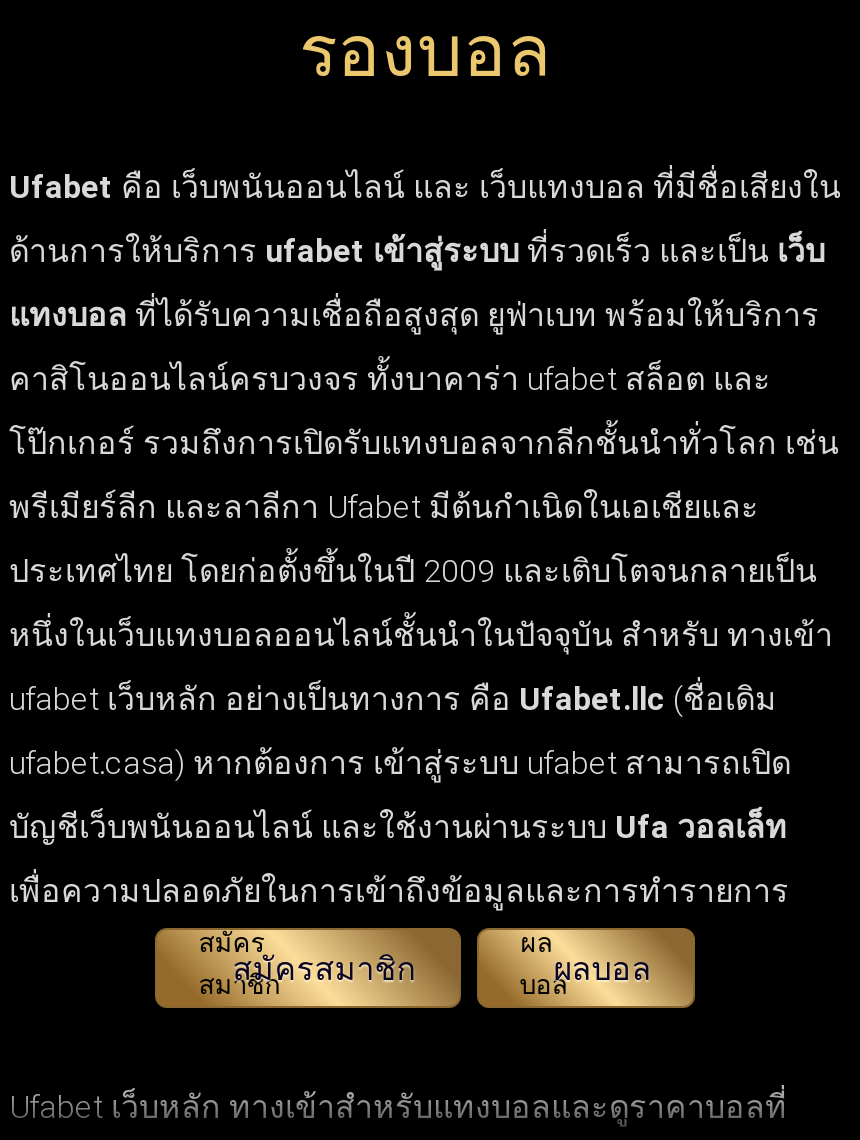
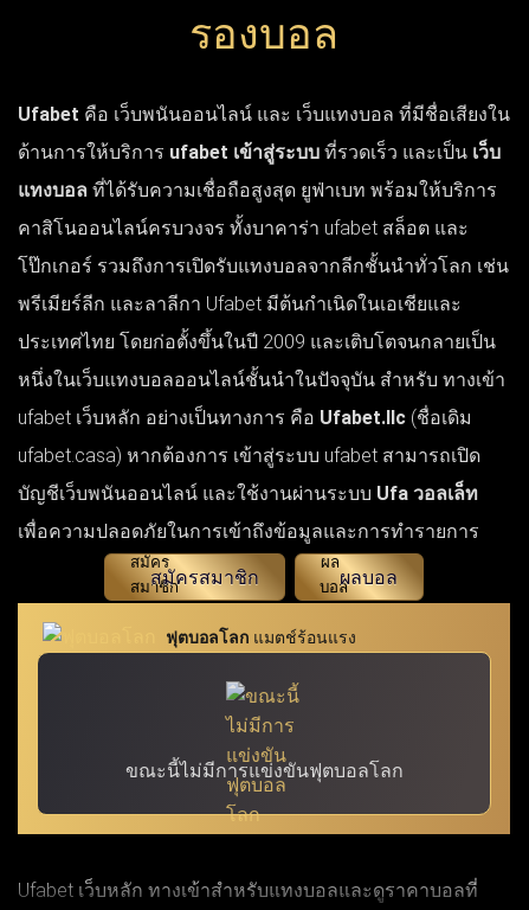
none -> [17,602,511,835] [image] | ฟุตบอลโลก แมตช์ร้อนแรง
none -> [125,760,403,782] ขณะนี้ไม่มีการแข่งขันฟุตบอลโลก

